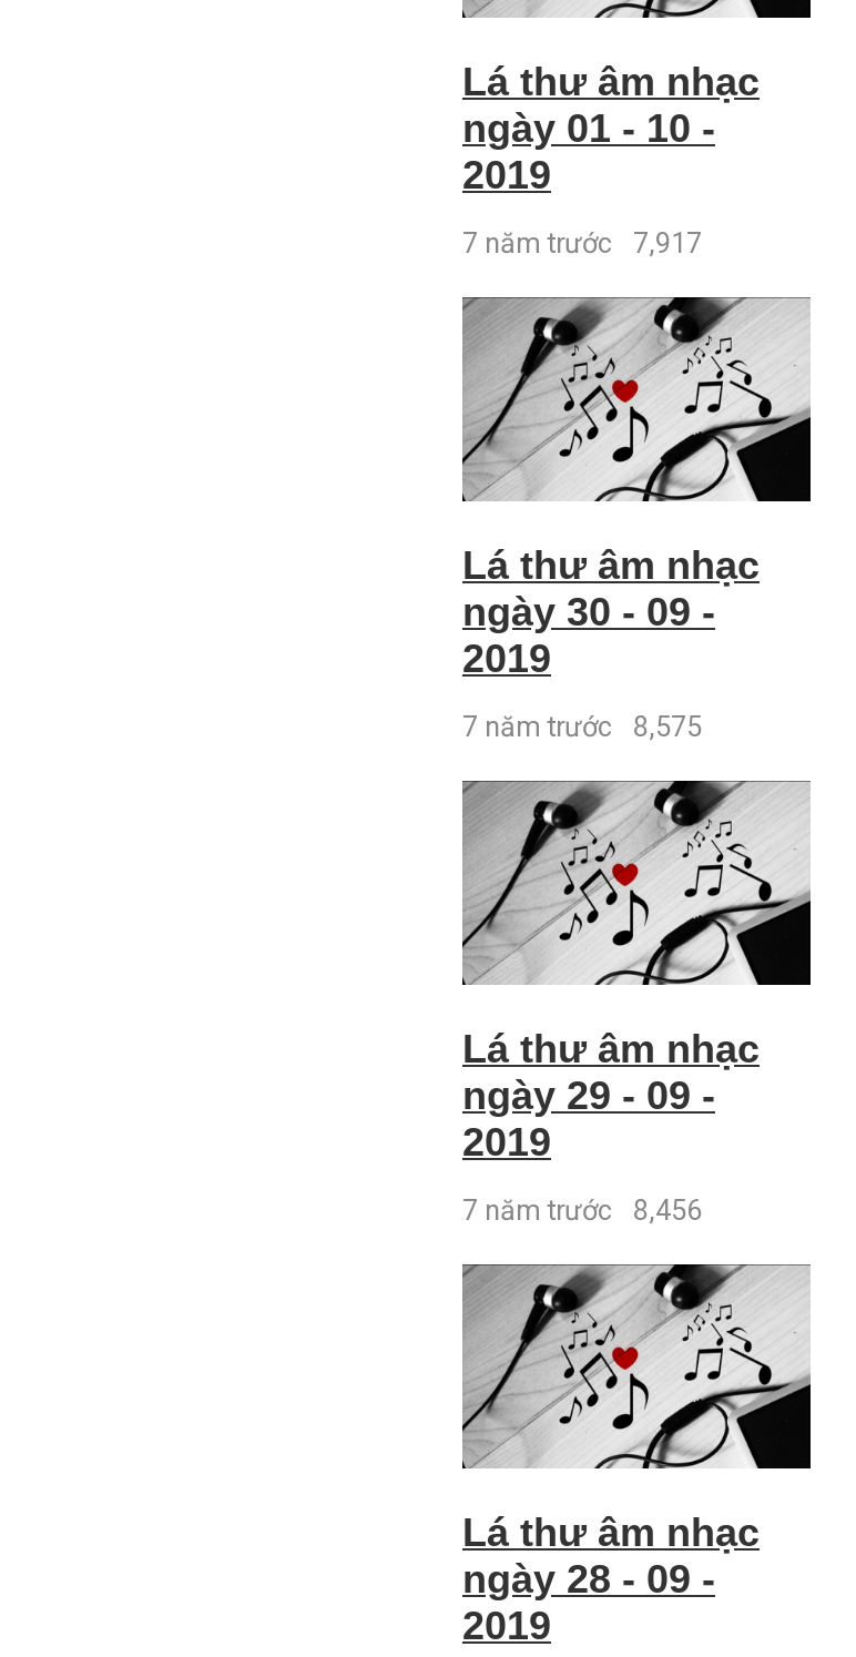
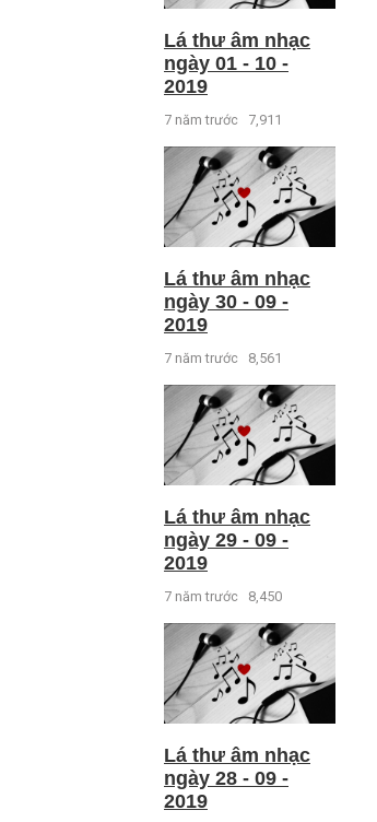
[462,226,702,259] 7 năm trước 7,917 -> [164,111,282,128] 7 năm trước 7,911
[462,709,702,743] 7 năm trước 8,575 -> [164,350,282,366] 7 năm trước 8,561
[462,1193,702,1226] 7 năm trước 8,456 -> [164,588,282,604] 7 năm trước 8,450

